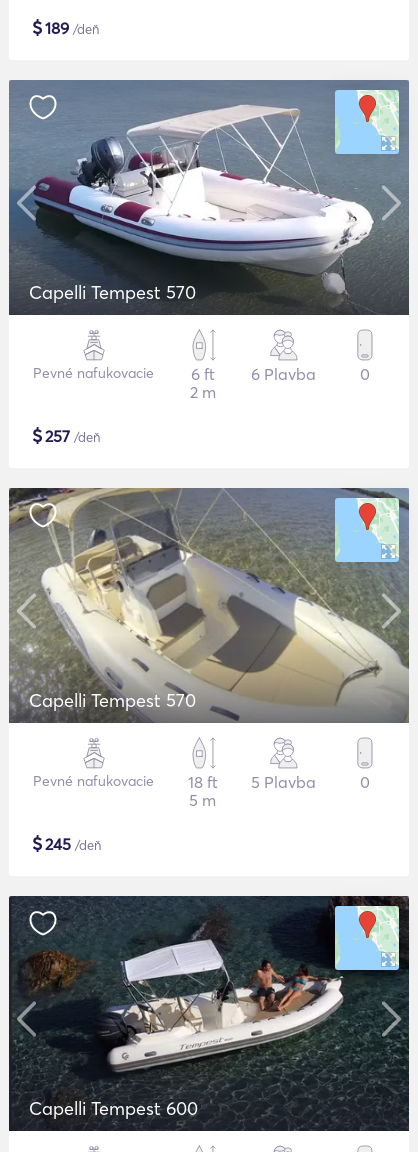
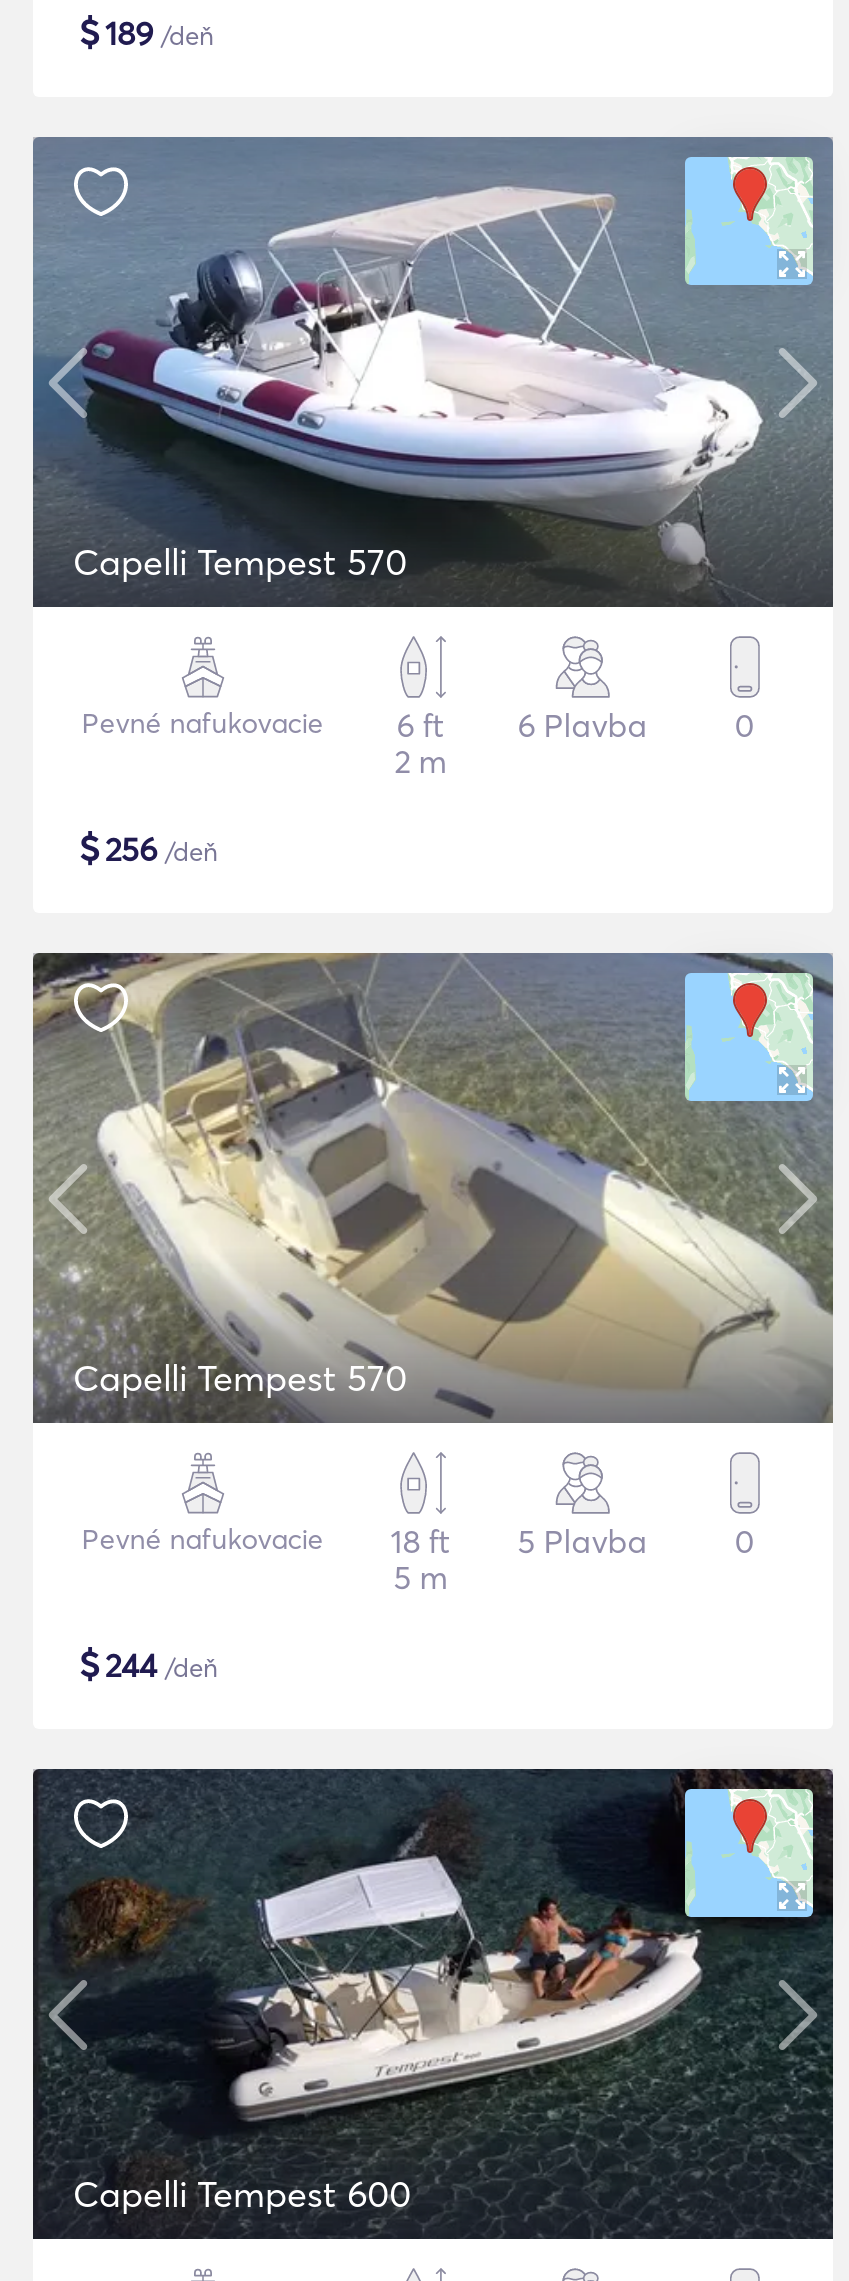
[32,424,100,447] $257 /deň -> [79,825,217,871] $256 /deň
[32,832,101,855] $245 /deň -> [79,1641,217,1687] $244 /deň

